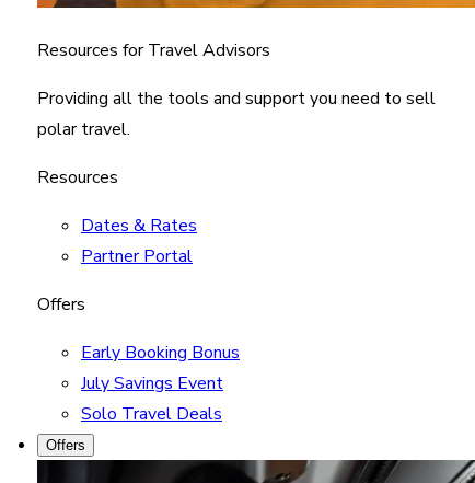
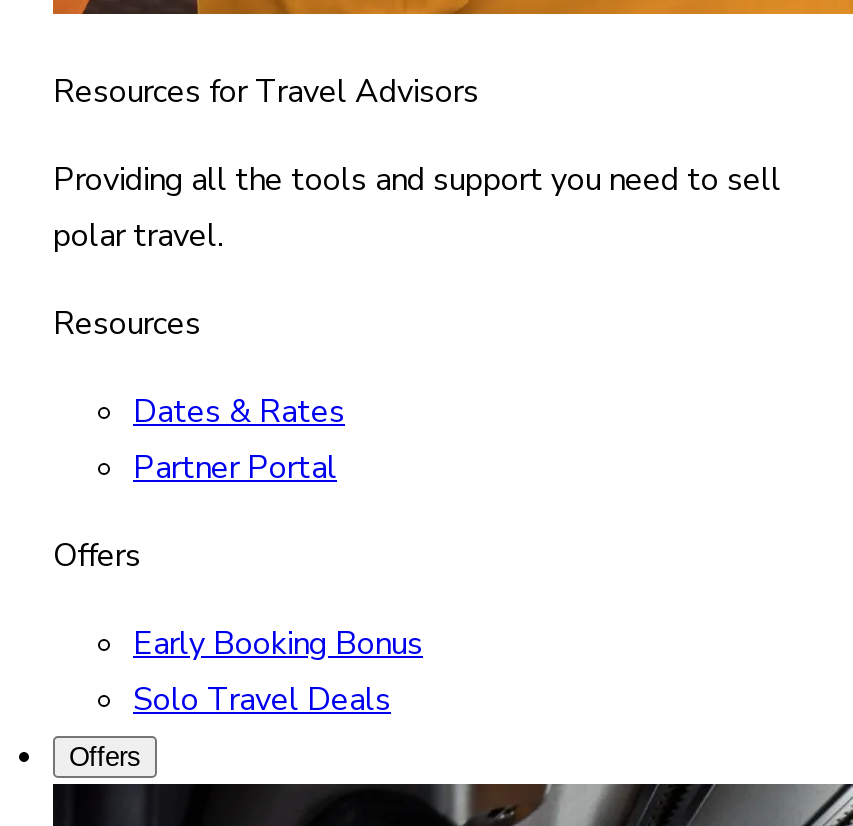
[81,371,223,395] July Savings Event -> none

